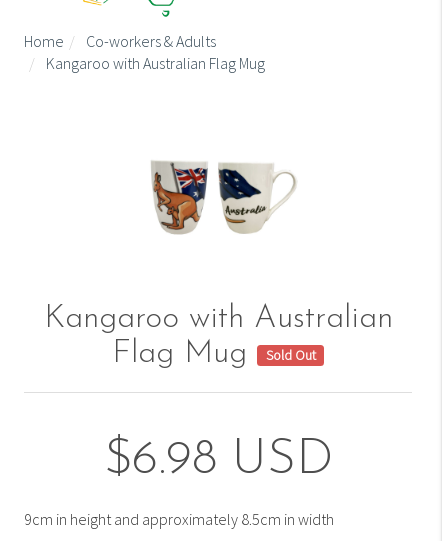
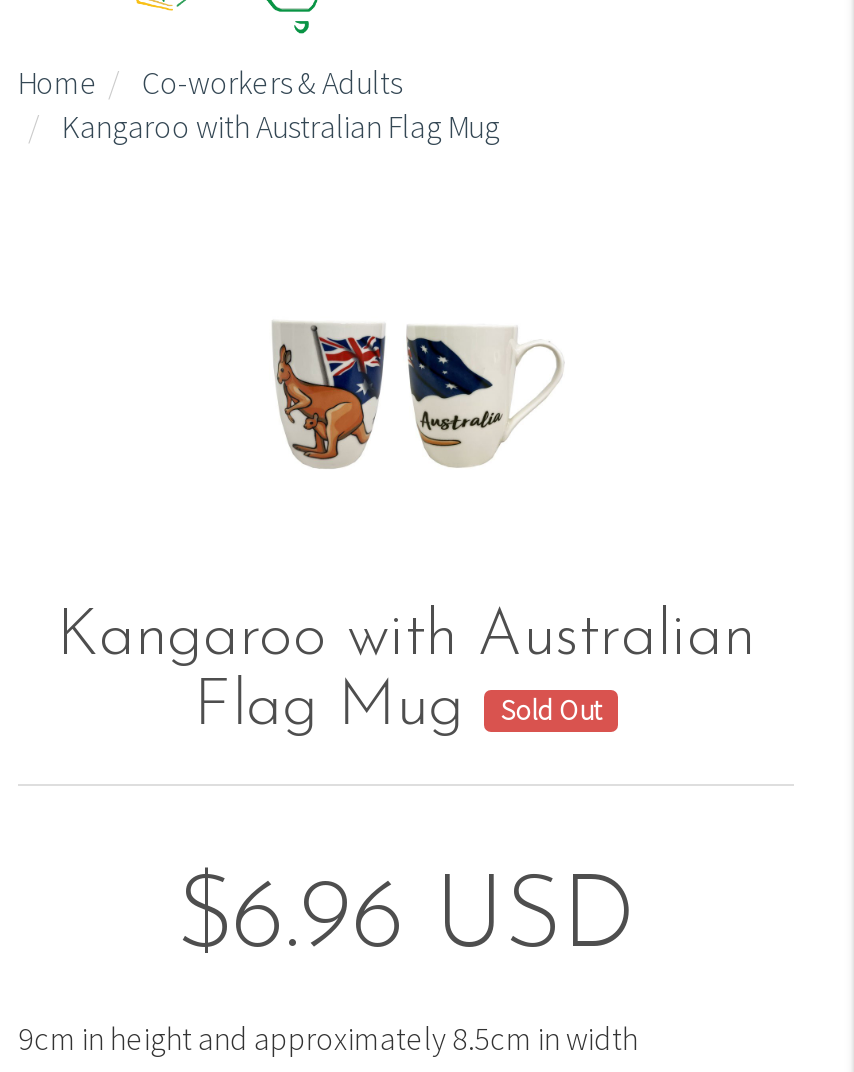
[103,435,332,486] $6.98 USD -> [176,870,636,972] $6.96 USD

